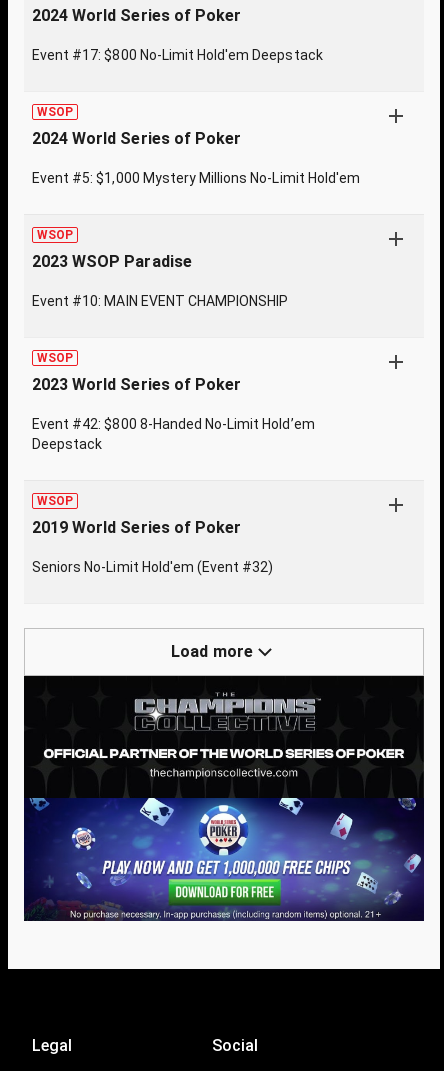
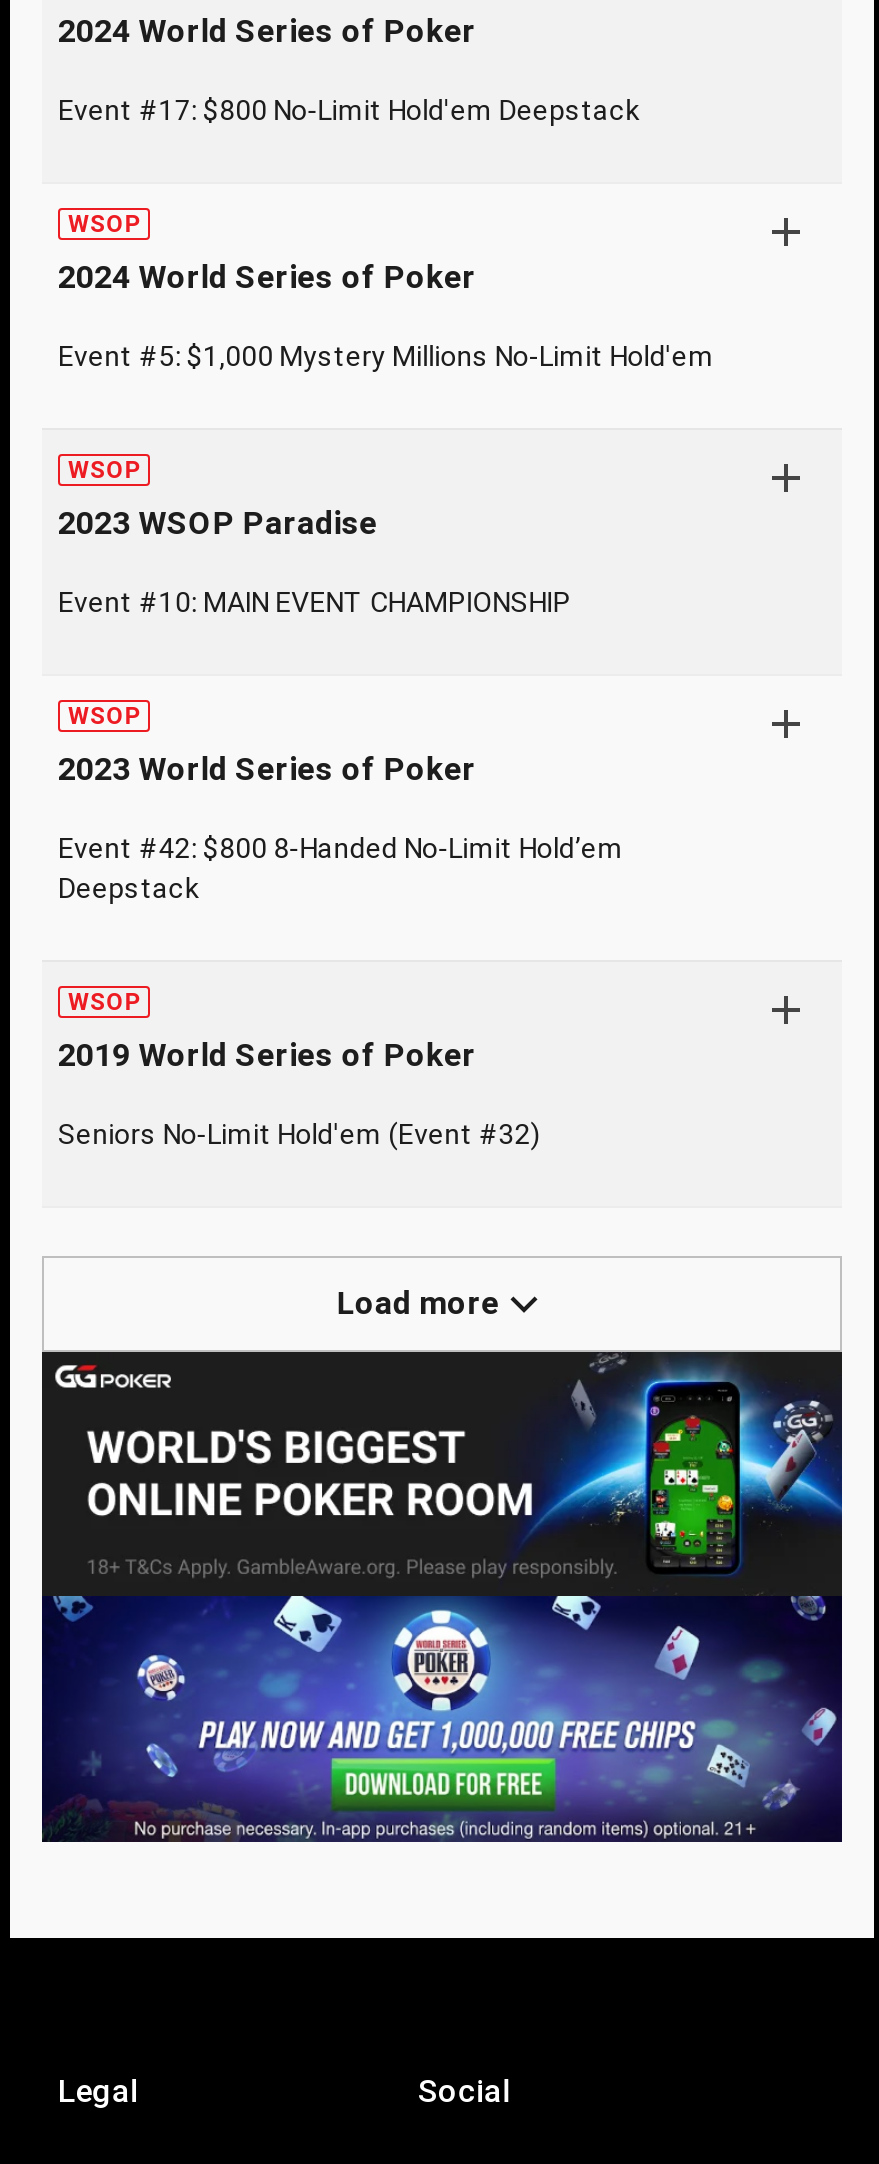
[30,677,425,789] [image] -> [52,1352,844,1580] [image]

